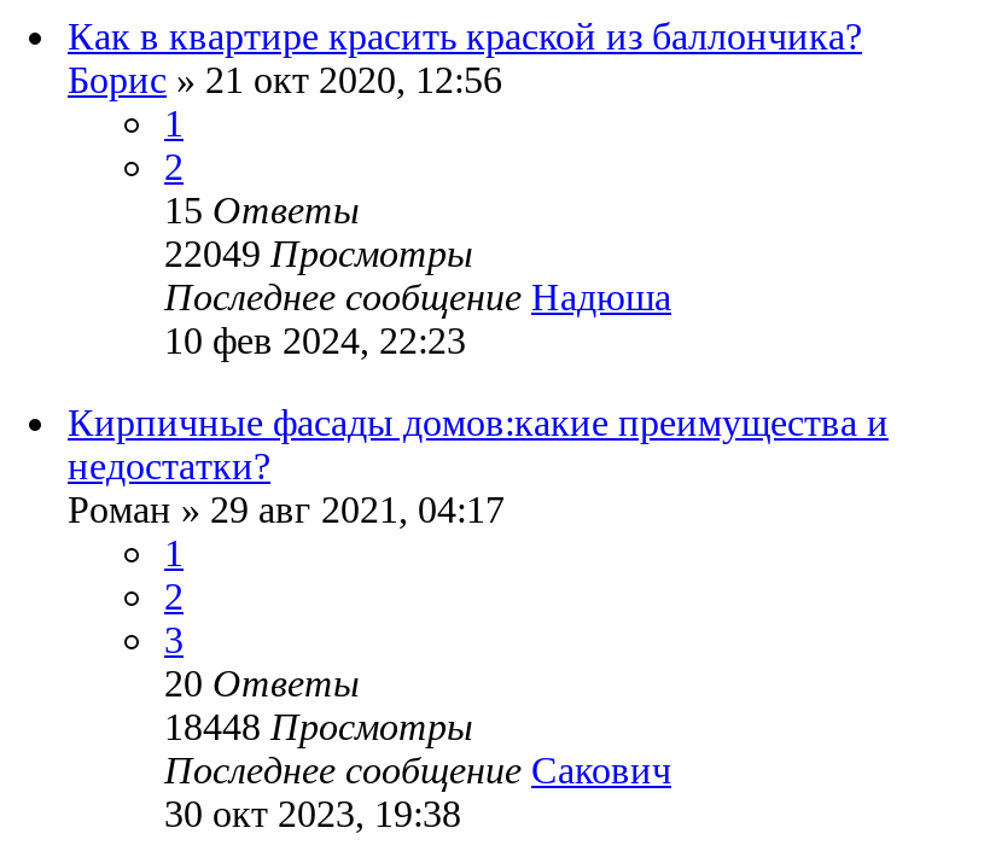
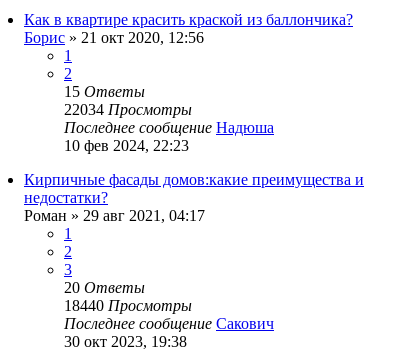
[164,234,473,275] 22049 Просмотры -> [64,101,192,118] 22034 Просмотры
[164,707,473,748] 18448 Просмотры -> [64,297,192,314] 18440 Просмотры

